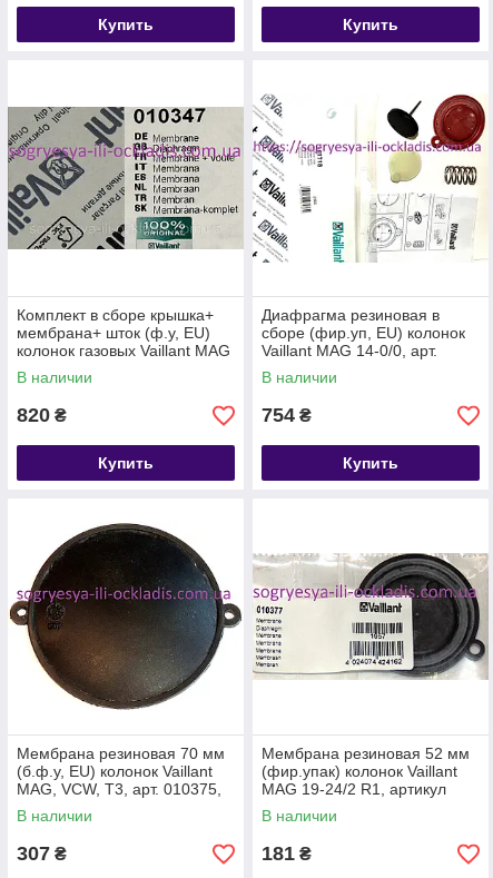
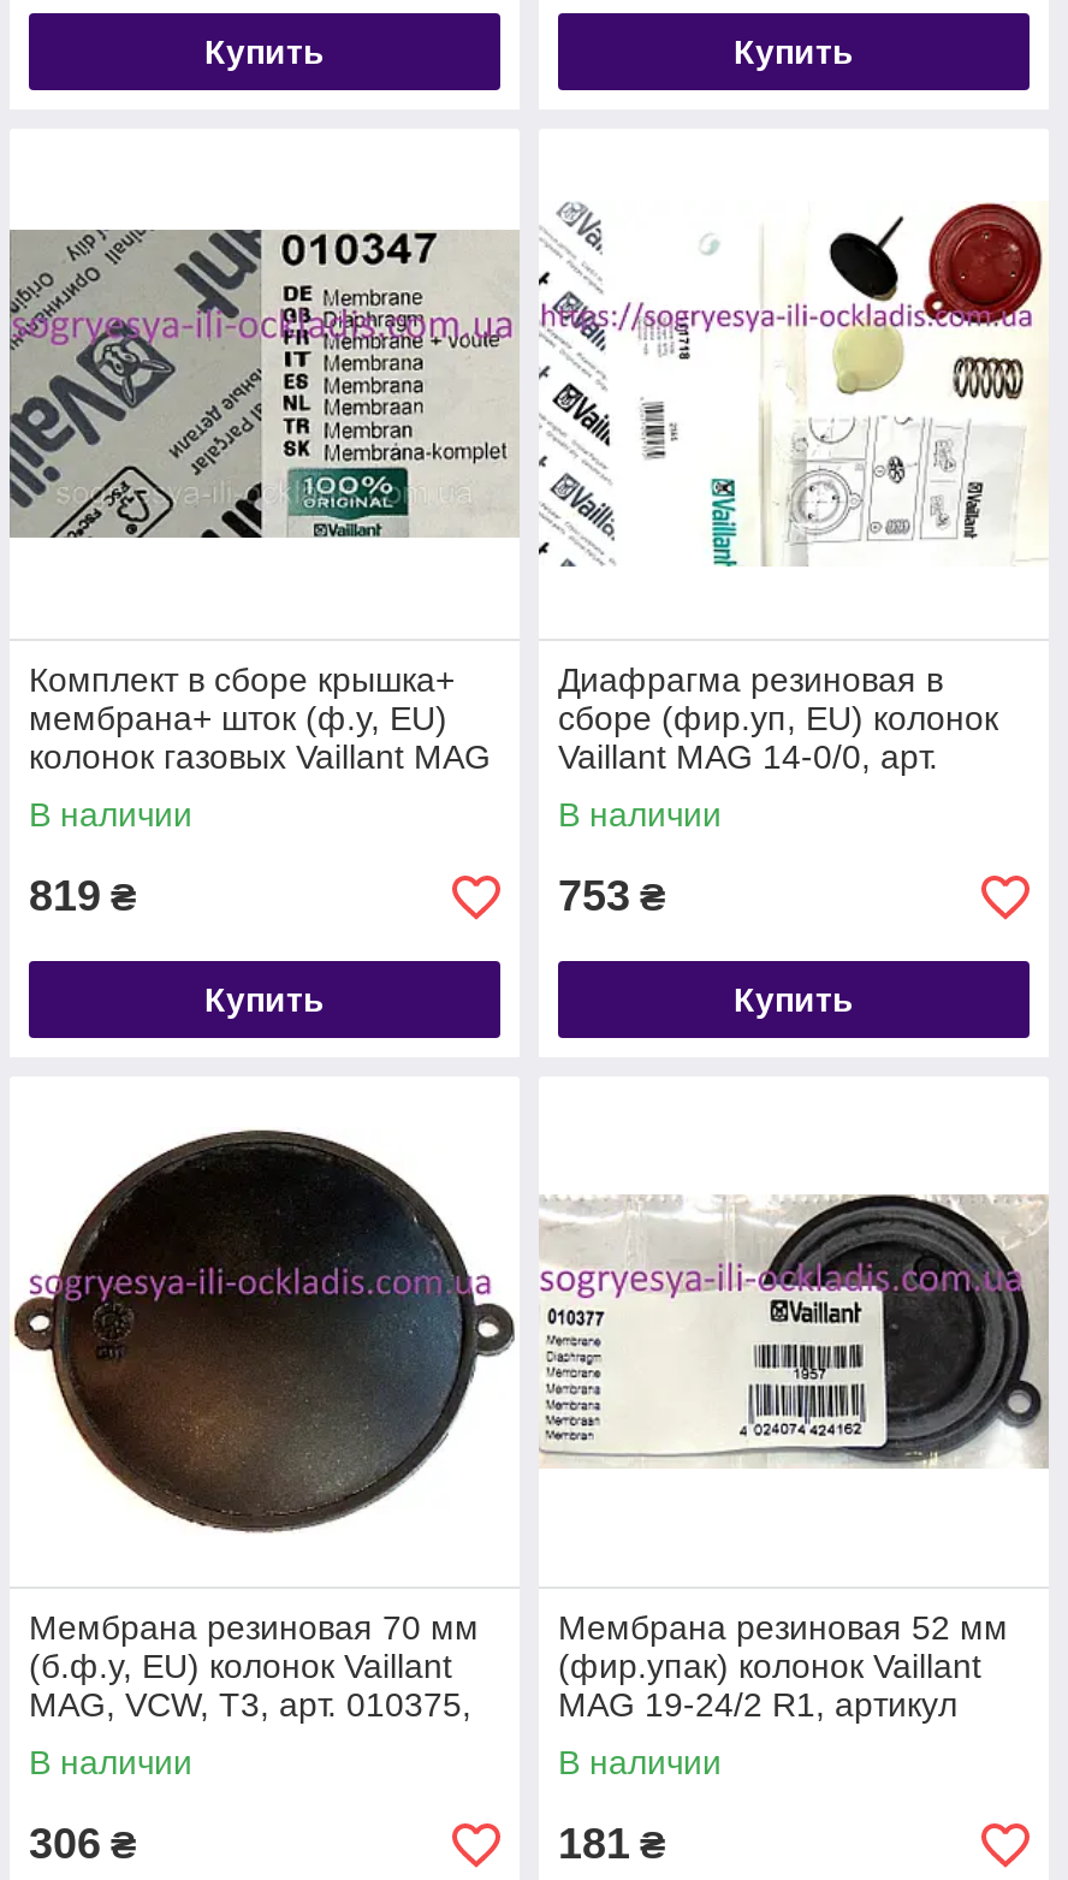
[17,404,67,426] 820 ₴ -> [29,872,137,920] 819 ₴
[262,404,312,426] 754 ₴ -> [558,872,666,920] 753 ₴
[17,842,67,865] 307 ₴ -> [29,1820,137,1868] 306 ₴

